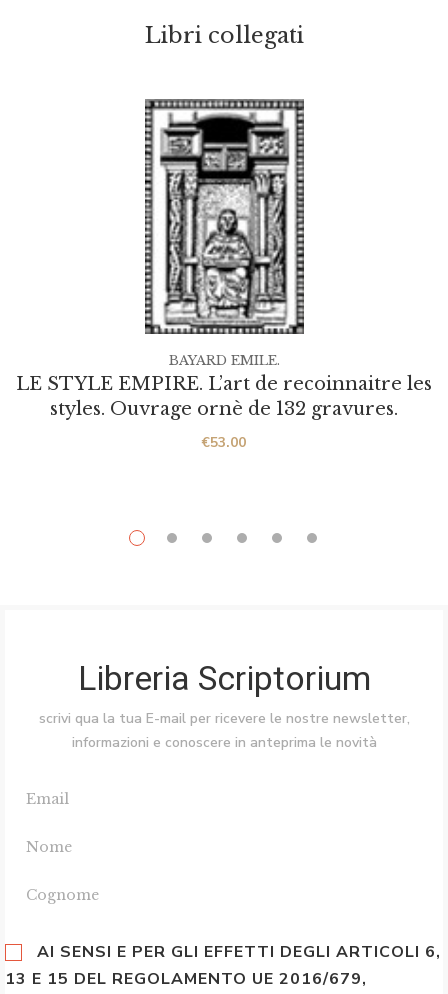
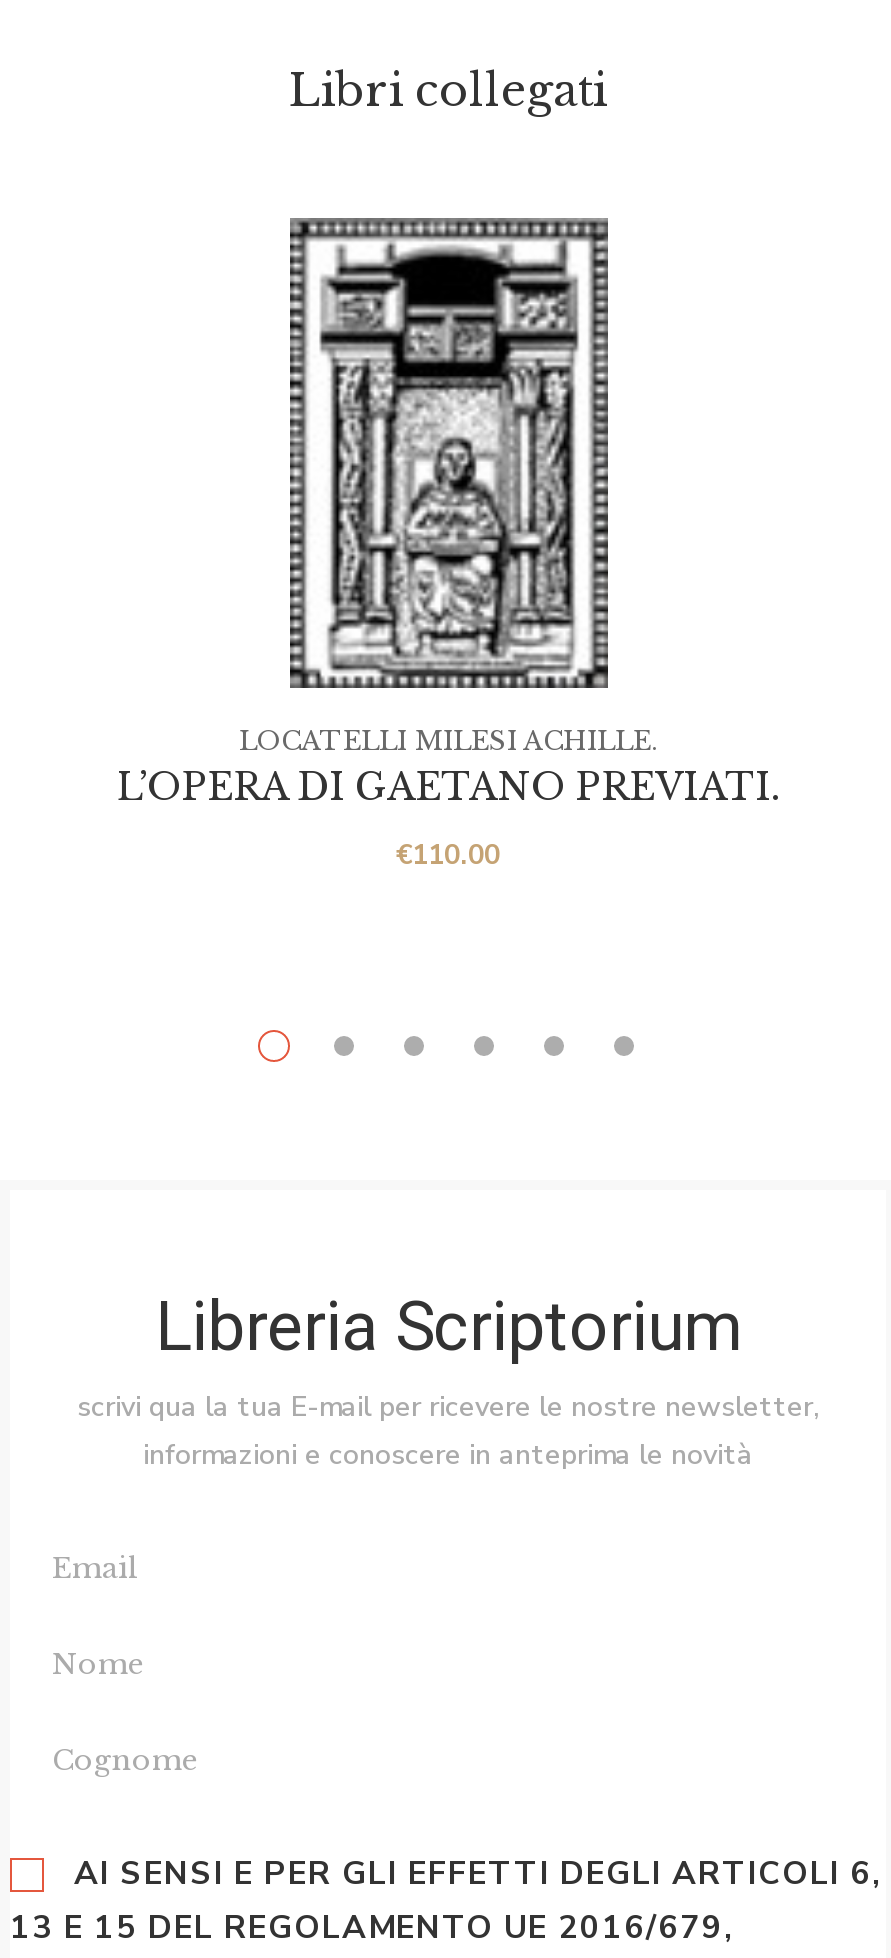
[168,352,279,369] BAYARD EMILE. -> [239,724,657,758] LOCATELLI MILESI ACHILLE.
[16,373,432,420] LE STYLE EMPIRE. L’art de recoinnaitre les | styles. Ouvrage ornè de 132 gravures. -> [117,766,779,810] L’OPERA DI GAETANO PREVIATI.
[202,433,246,452] €53.00 -> [396,836,500,874] €110.00

